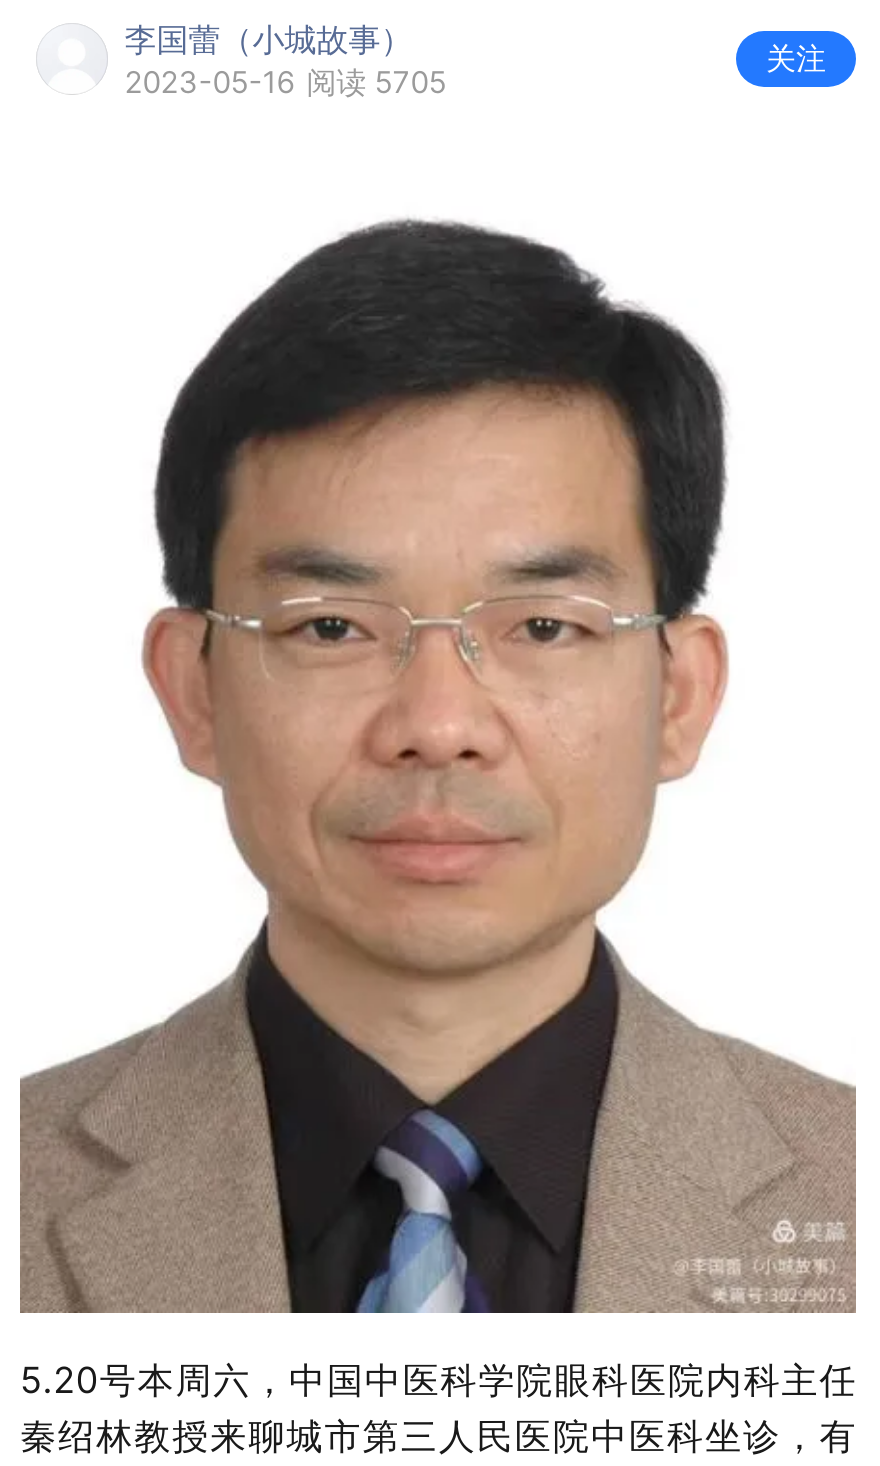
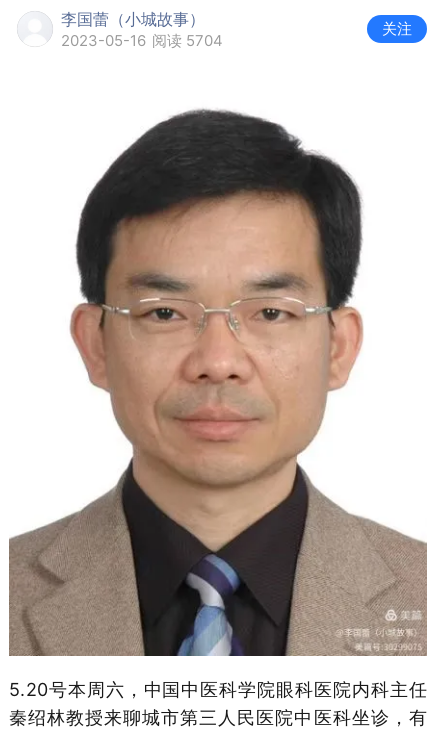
[124,62,446,100] 2023-05-16 阅读 5705 -> [61,31,223,50] 2023-05-16 阅读 5704

